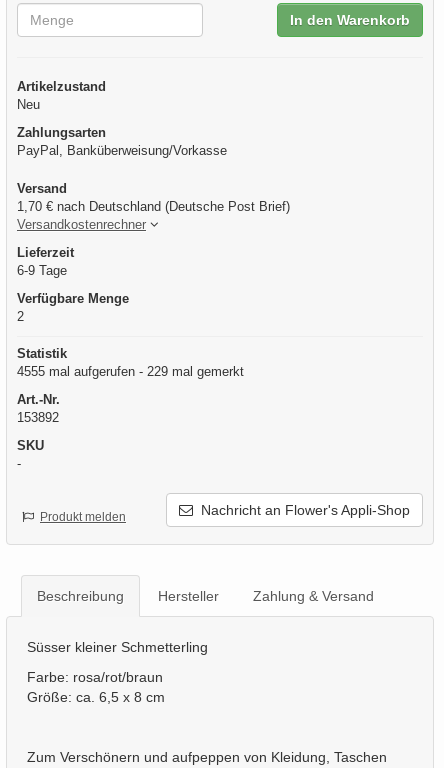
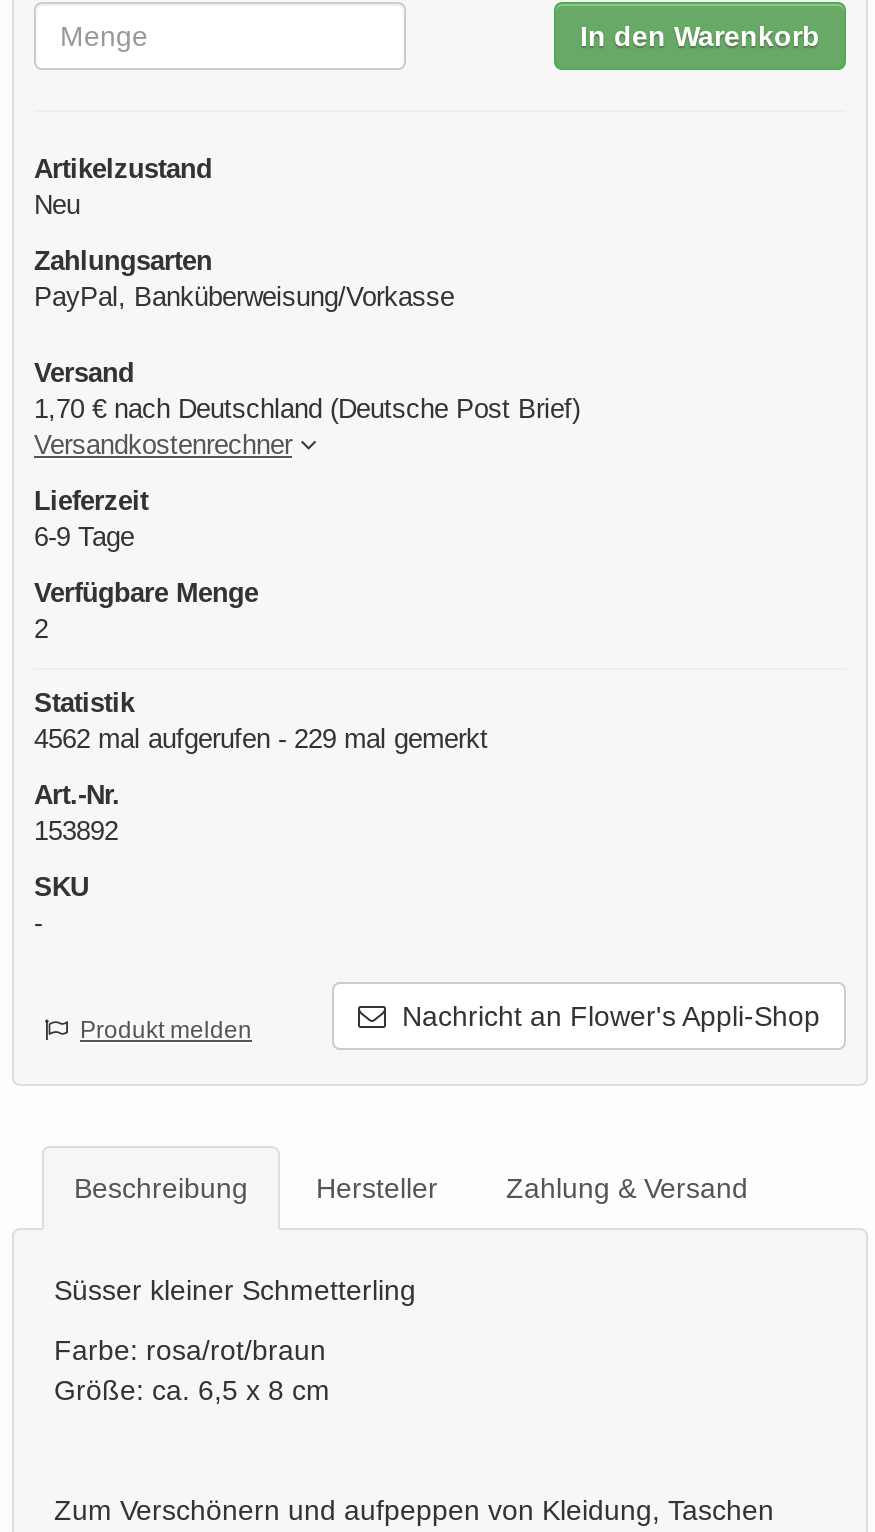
[17,364,244,379] 4555 mal aufgerufen - 229 mal gemerkt -> [34,725,488,755] 4562 mal aufgerufen - 229 mal gemerkt

